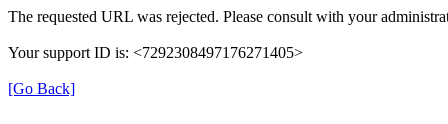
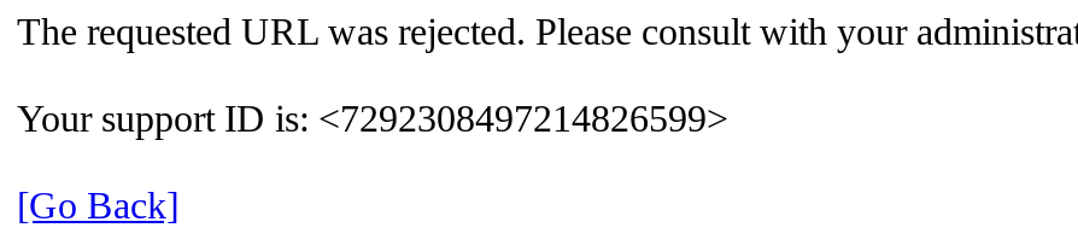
[8,44,303,61] Your support ID is: <7292308497176271405> -> [17,98,728,139] Your support ID is: <7292308497214826599>

